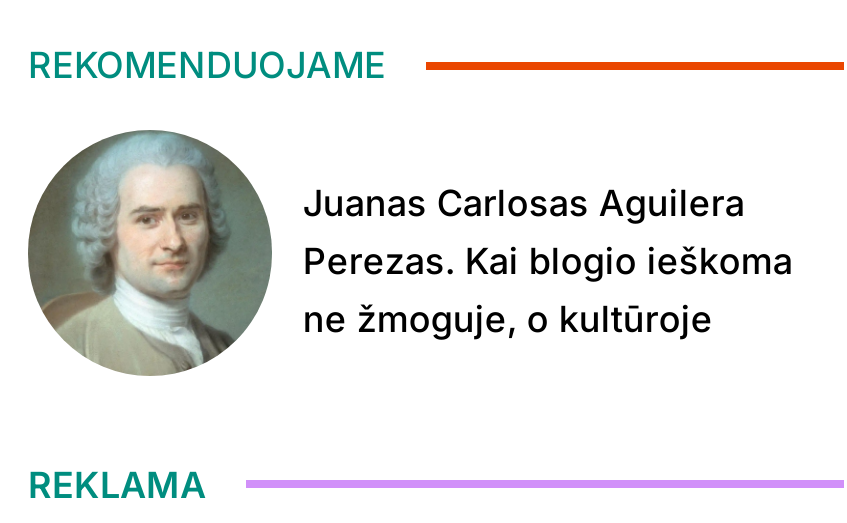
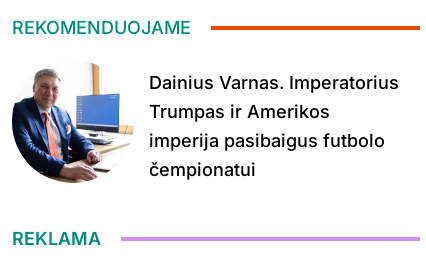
[26,128,793,374] [image] | Juanas Carlosas Aguilera | Perezas. Kai blogio ieškoma | ne žmoguje, o kultūroje -> [13,62,399,182] [image] | Dainius Varnas. Imperatorius | Trumpas ir Amerikos | imperija pasibaigus futbolo | čempionatui

